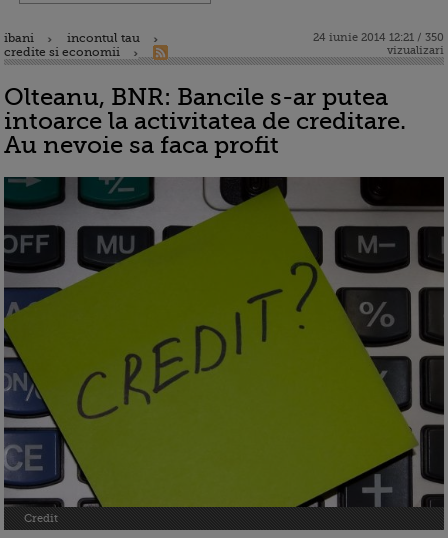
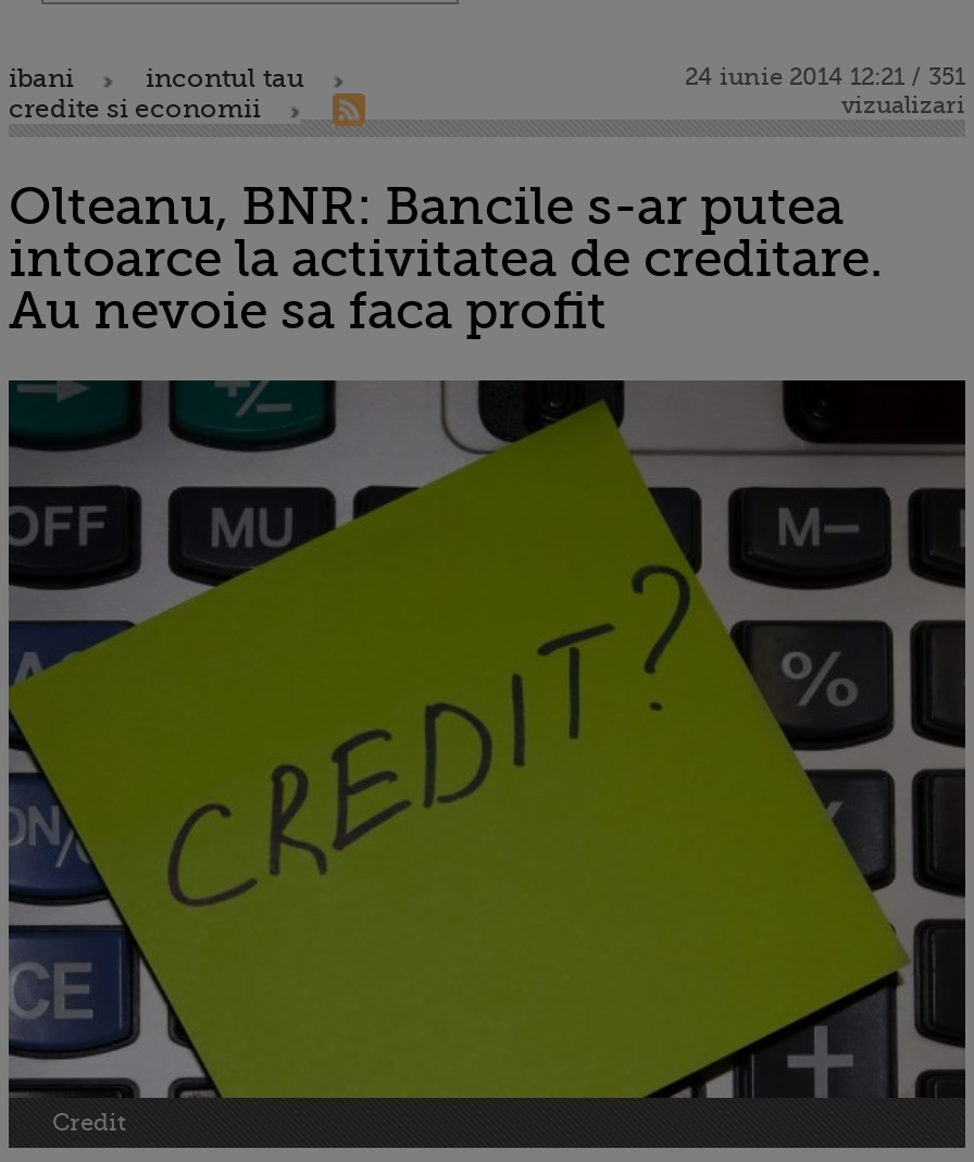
[313,31,444,44] 24 iunie 2014 12:21 / 350 -> [685,63,965,91] 24 iunie 2014 12:21 / 351

